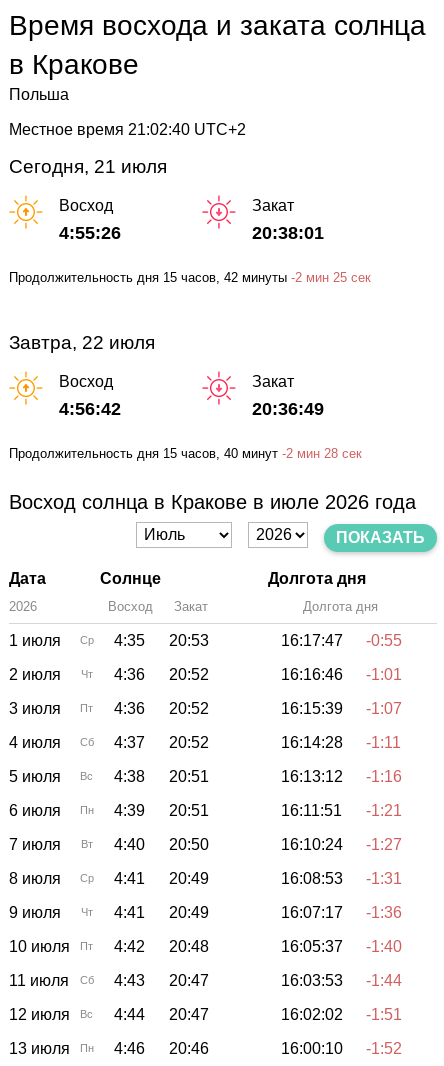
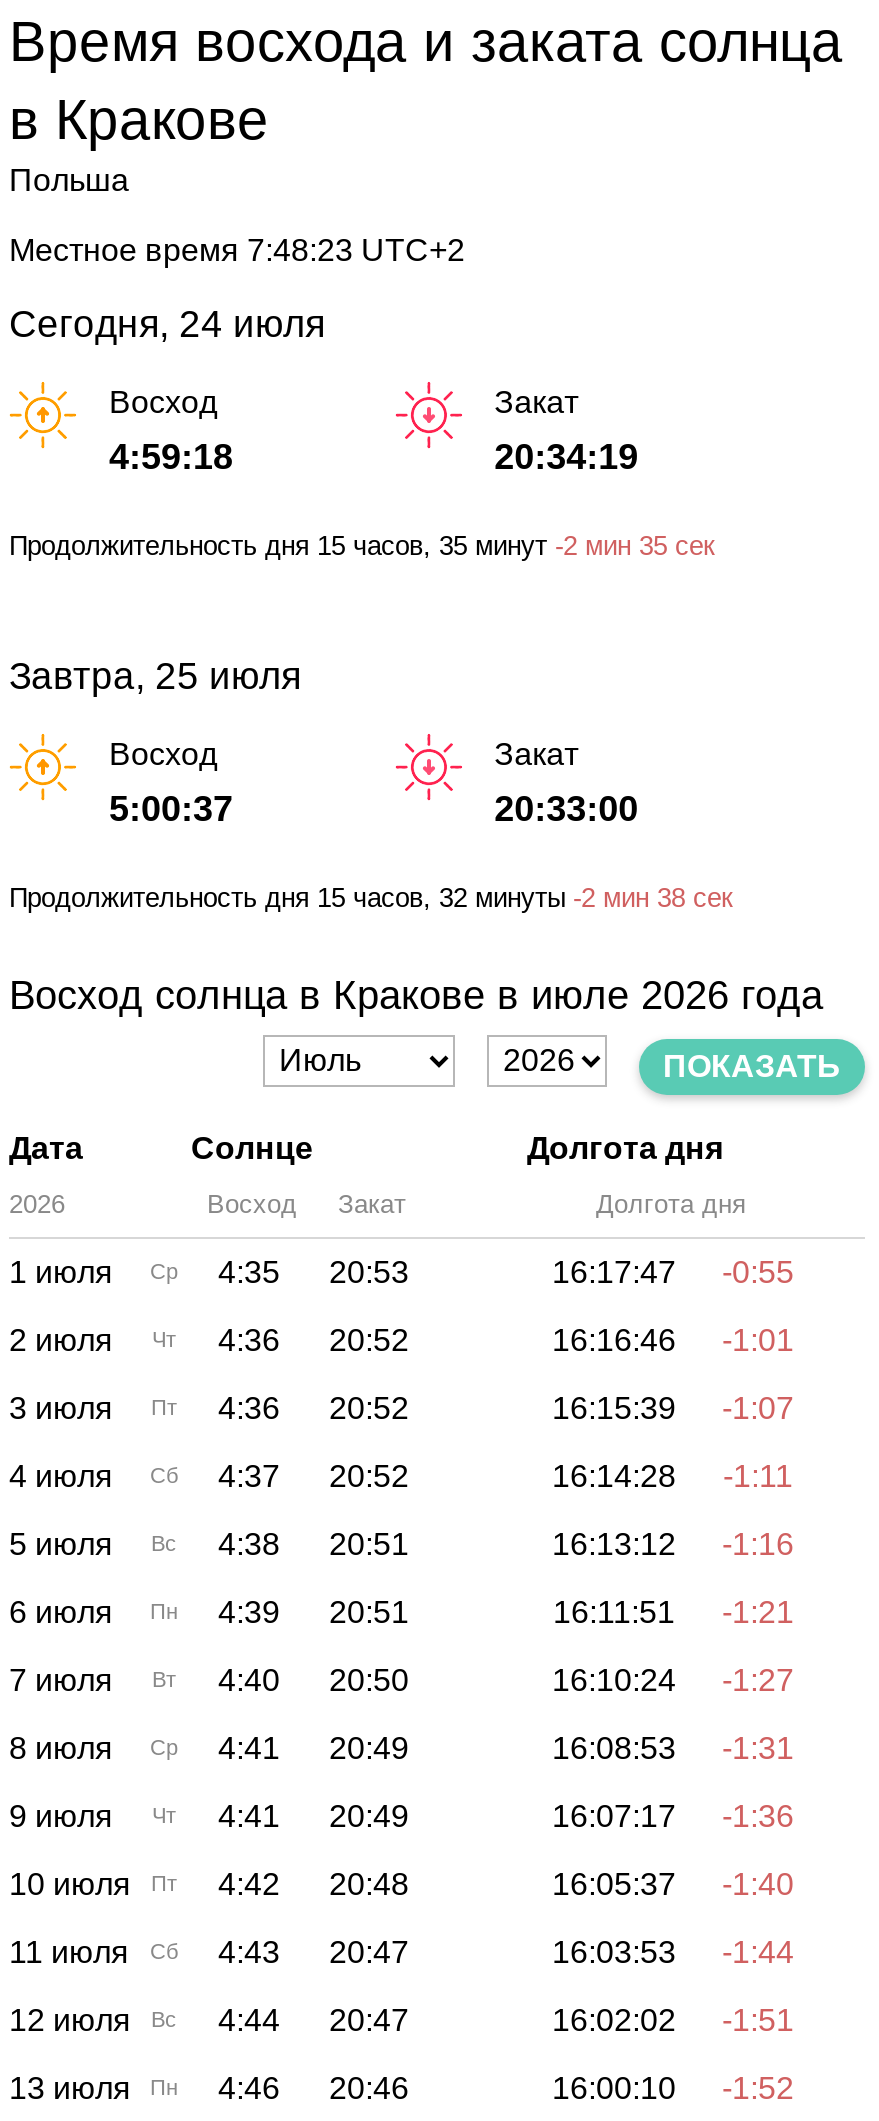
[9,121,246,138] Местное время 21:02:40 UTC+2 -> [9,233,465,267] Местное время 7:48:23 UTC+2
[9,156,167,177] Сегодня, 21 июля -> [9,302,325,344] Сегодня, 24 июля
[59,223,121,243] 4:55:26 -> [109,437,233,477] 4:59:18
[252,223,324,243] 20:38:01 -> [494,437,638,477] 20:34:19
[9,270,371,285] Продолжительность дня 15 часов, 42 минуты -2 мин 25 сек -> [9,531,715,561] Продолжительность дня 15 часов, 35 минут -2 мин 35 сек
[9,332,155,353] Завтра, 22 июля -> [9,655,301,697] Завтра, 25 июля
[59,399,121,419] 4:56:42 -> [109,790,233,830] 5:00:37
[252,399,324,419] 20:36:49 -> [494,790,638,830] 20:33:00
[9,446,362,461] Продолжительность дня 15 часов, 40 минут -2 мин 28 сек -> [9,884,733,914] Продолжительность дня 15 часов, 32 минуты -2 мин 38 сек

